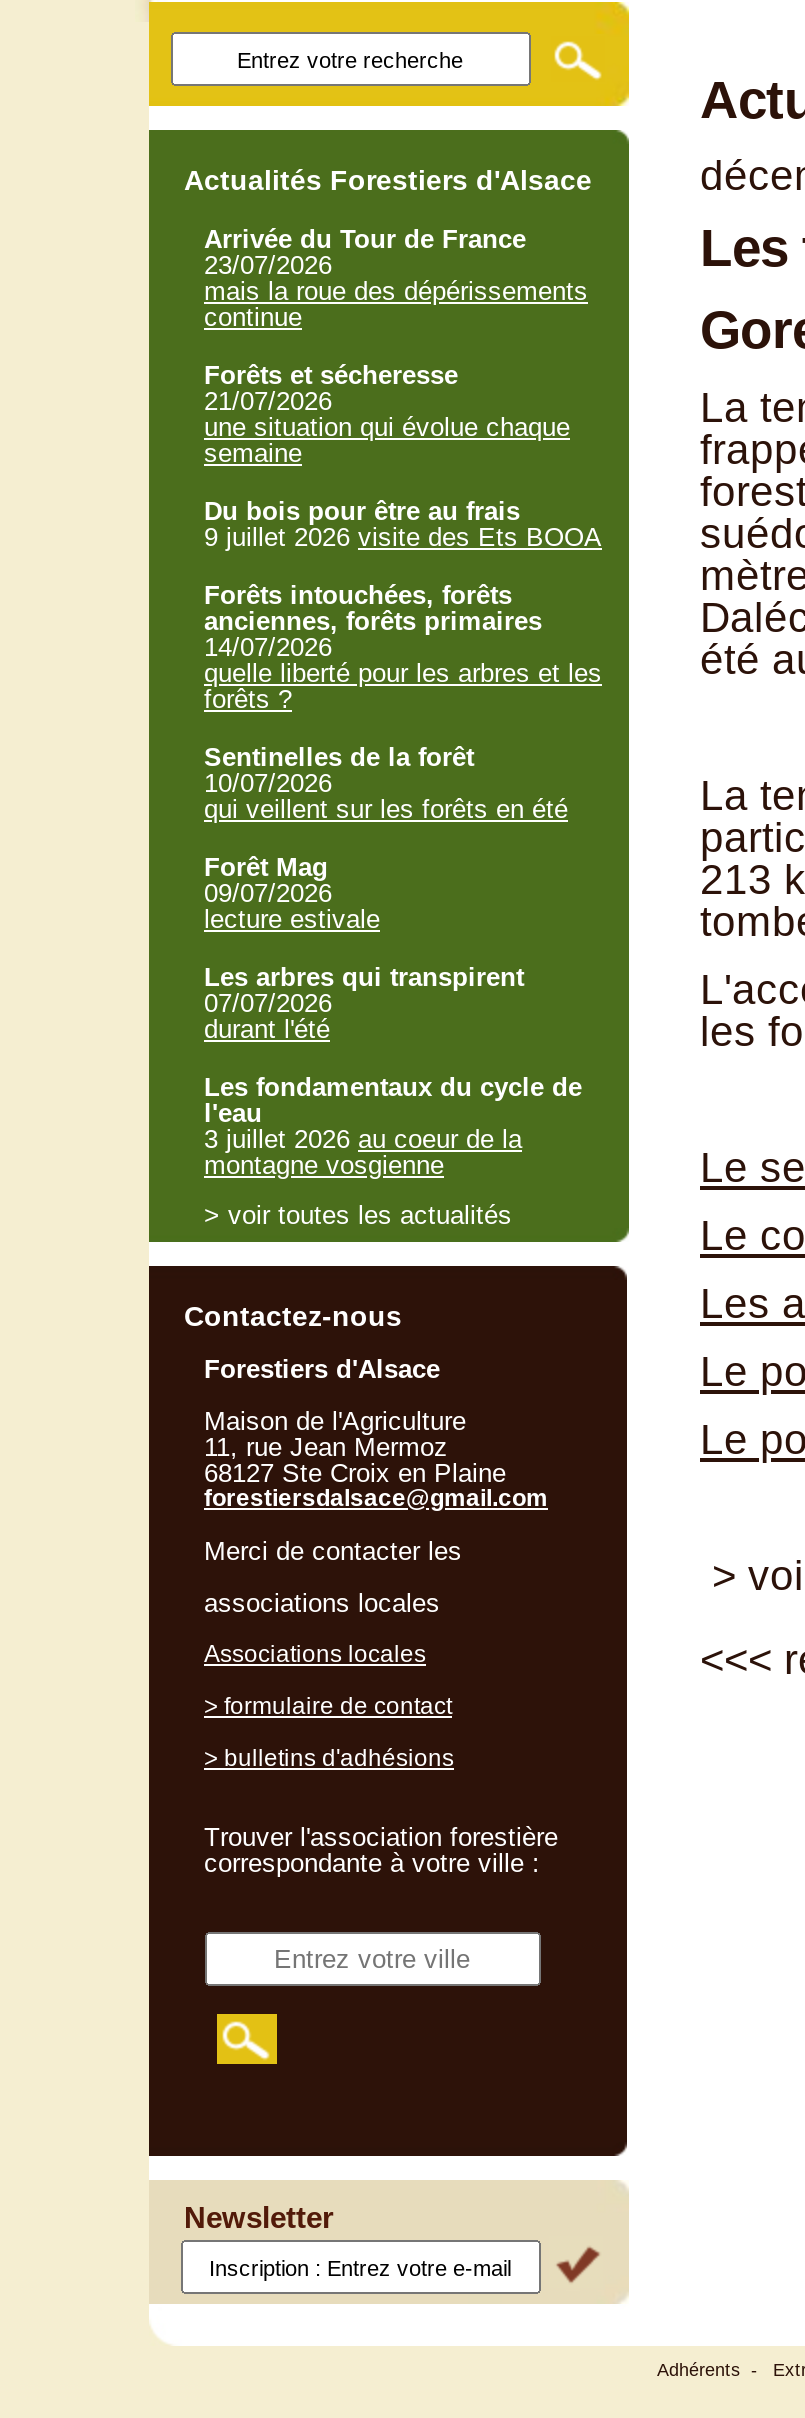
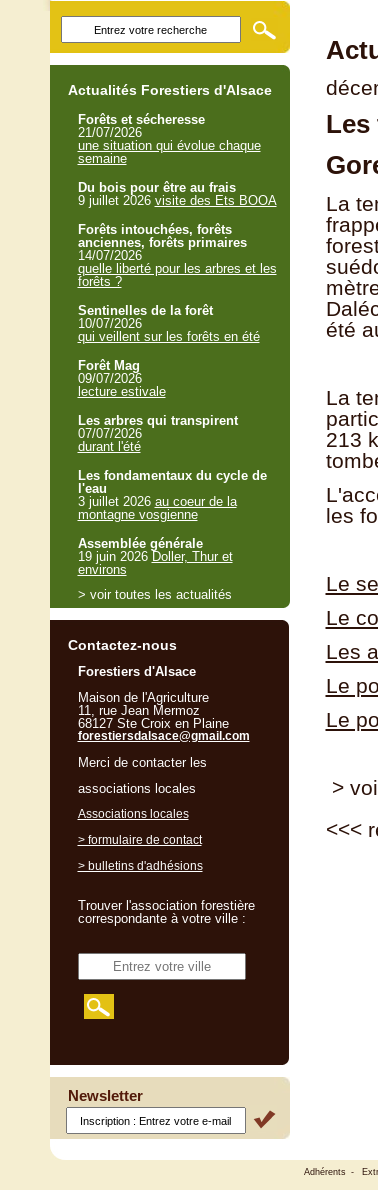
[204,224,588,332] Arrivée du Tour de France | 23/07/2026 | mais la roue des dépérissements | continue -> none
moved [204,360,602,1180] -> [77,112,276,522]: Forêts et sécheresse | 21/07/2026 | une situation qui évolue chaque | ... | 3 juillet 2026 au coeur de la | montagne vosgienne
none -> [77,536,232,577] Assemblée générale | 19 juin 2026 Doller, Thur et | environs

